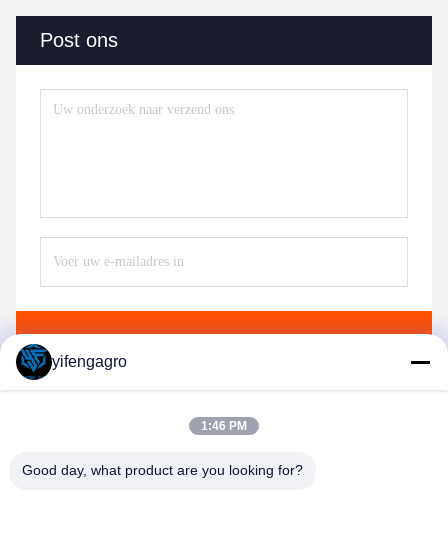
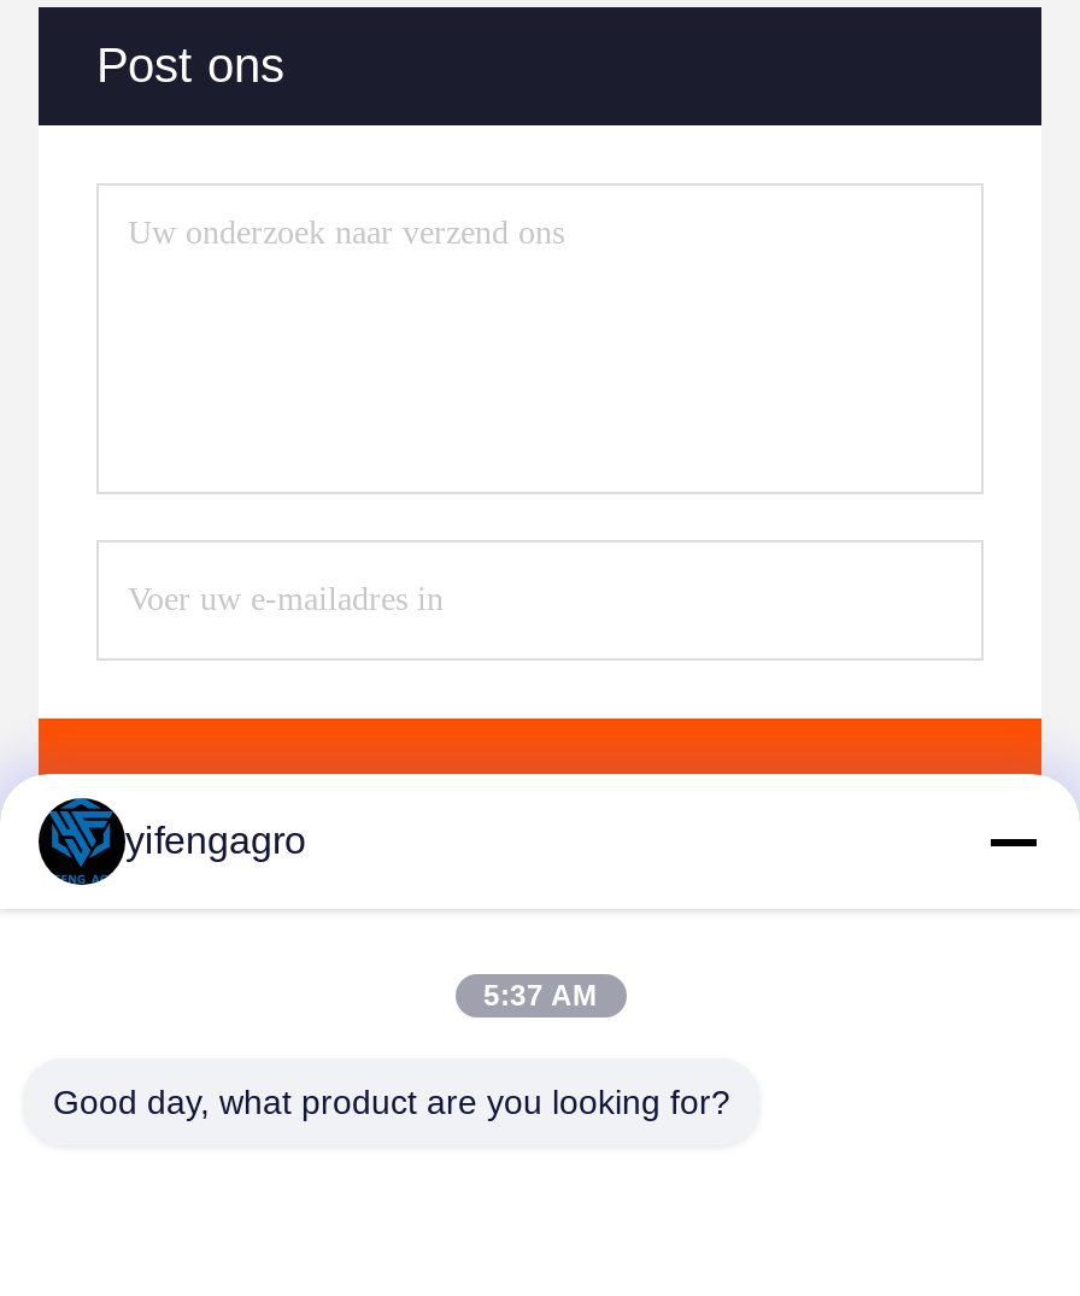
[201,419,247,433] 1:46 PM -> [483,979,597,1013] 5:37 AM

